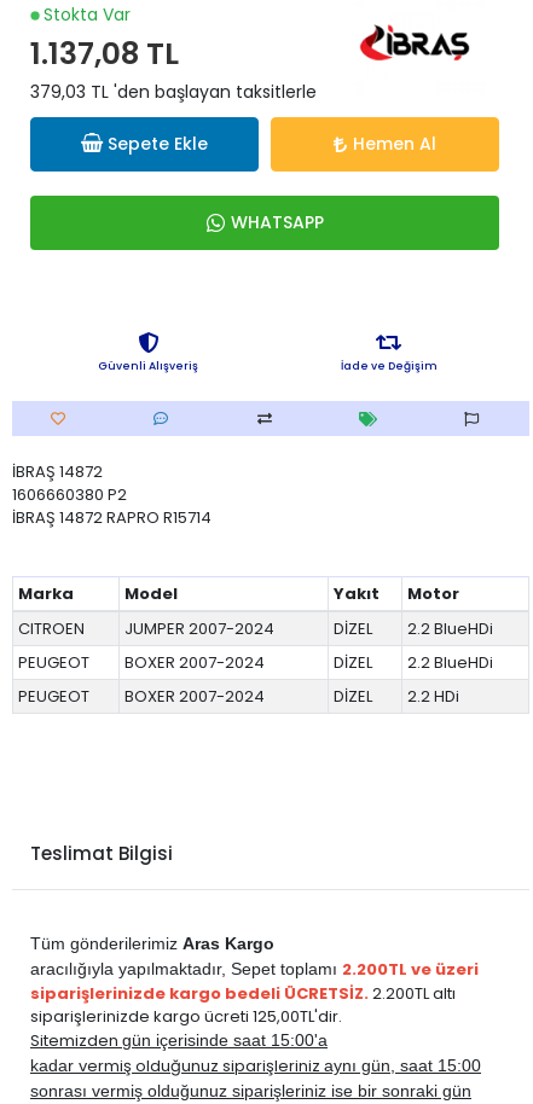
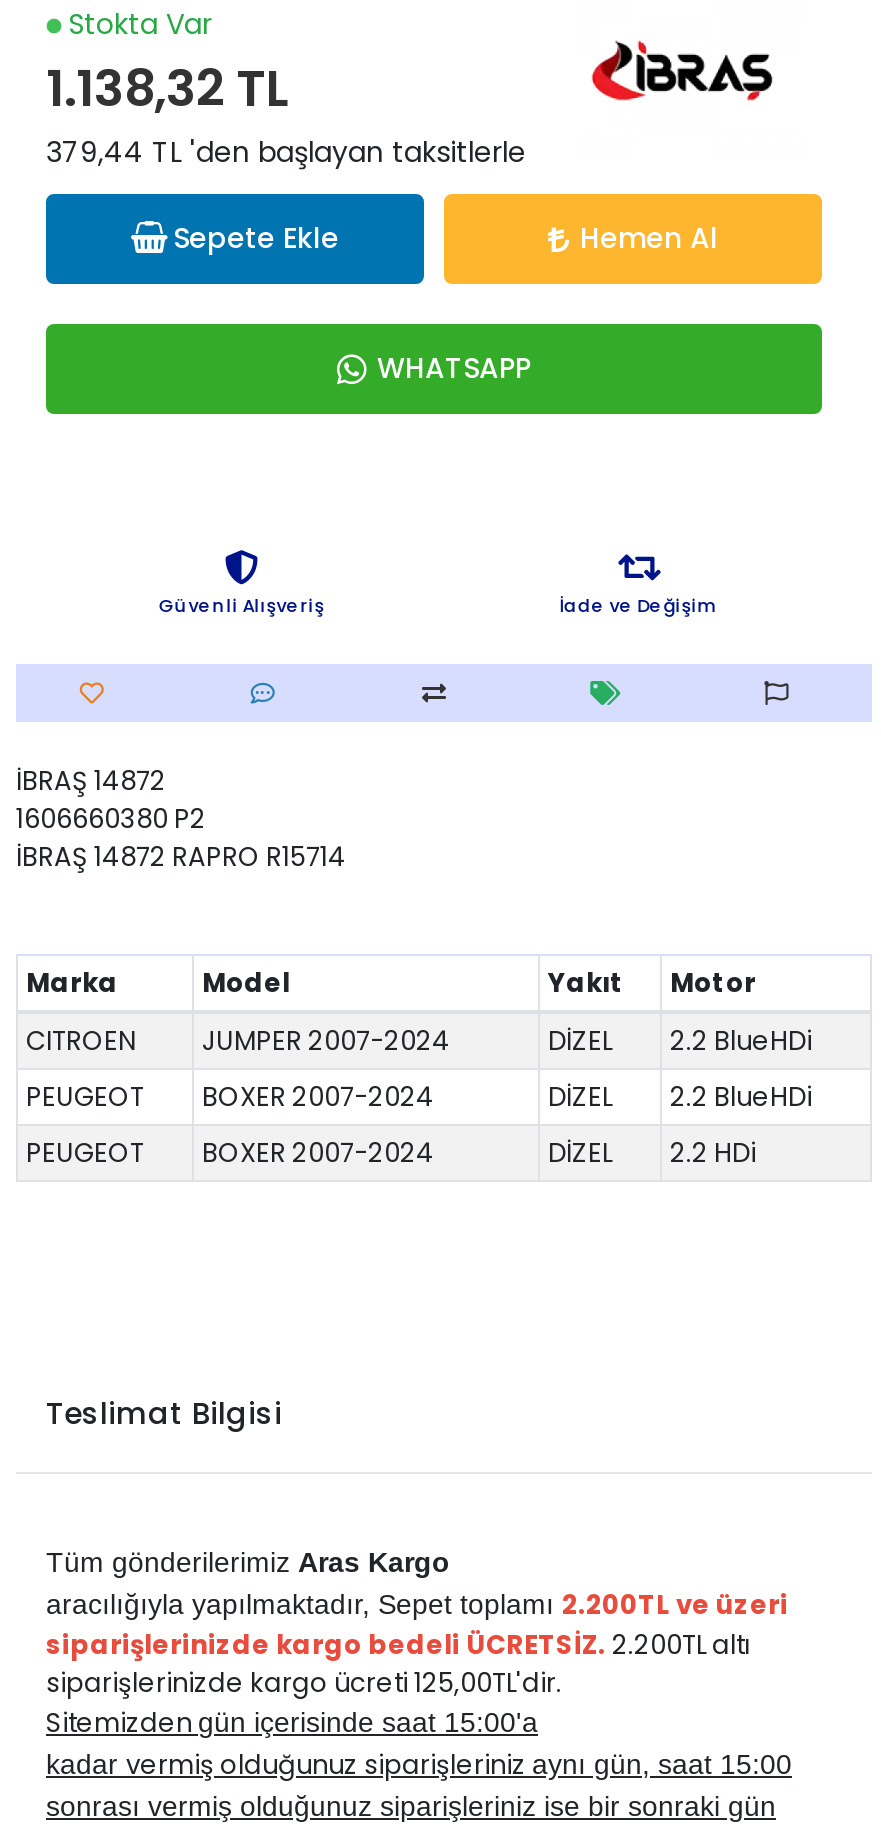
[30,33,179,75] 1.137,08 TL -> [46,54,290,124] 1.138,32 TL
[30,80,317,104] 379,03 TL 'den başlayan taksitlerle -> [46,132,526,172] 379,44 TL 'den başlayan taksitlerle

